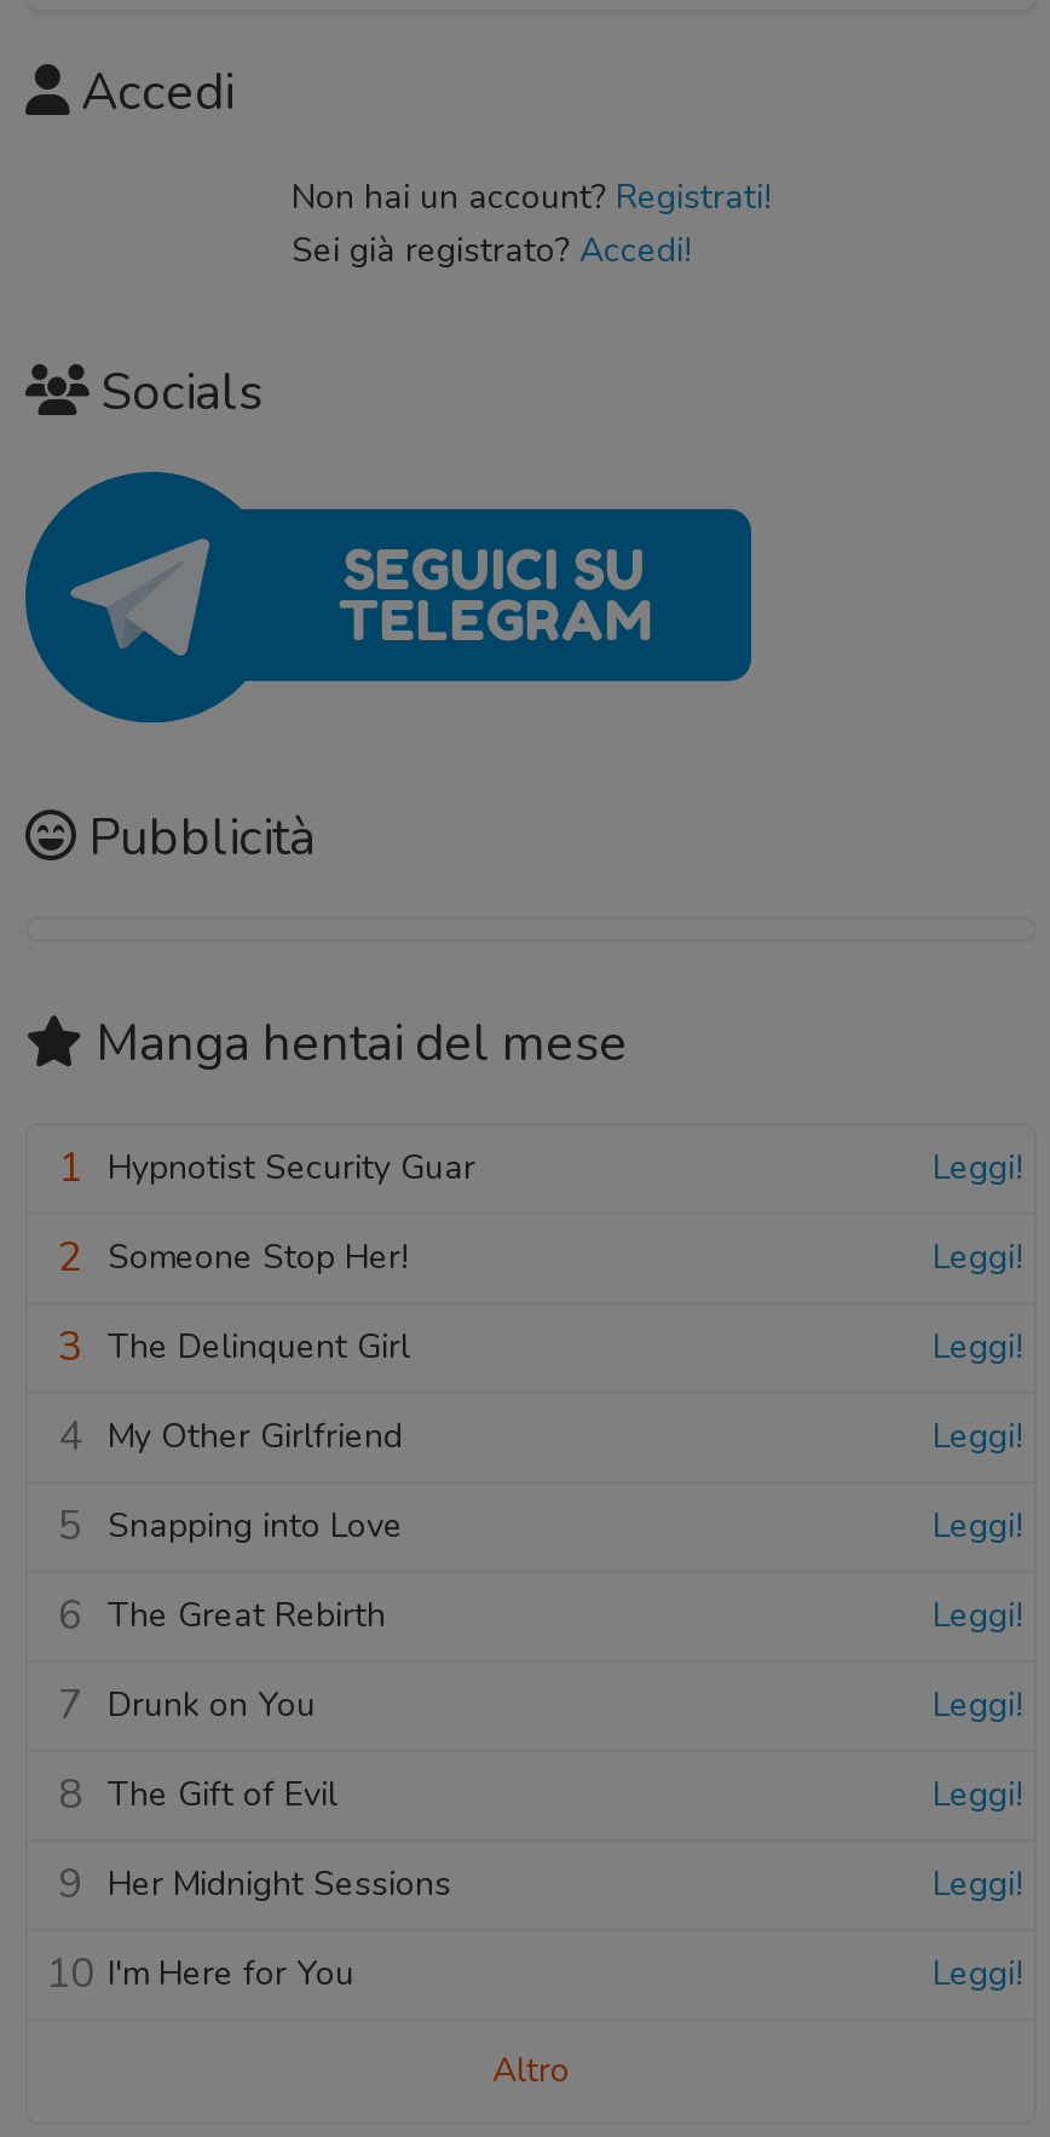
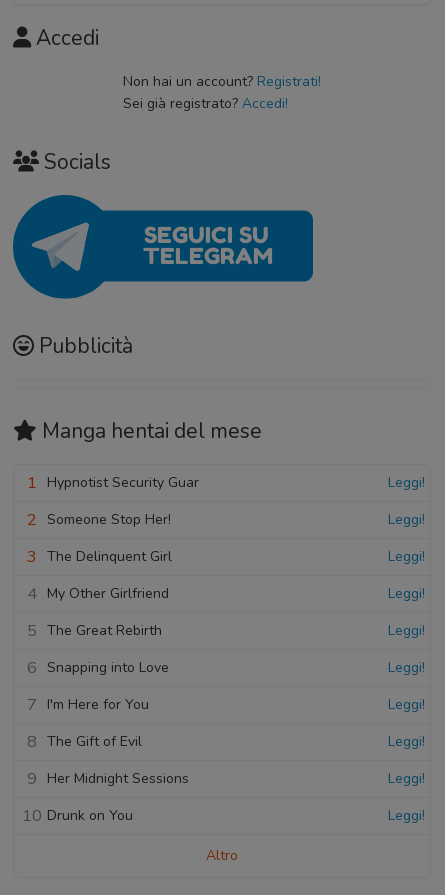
[58,1499,403,1554] 5 Snapping into Love -> [26,619,162,642] 5 The Great Rebirth
[58,1588,386,1644] 6 The Great Rebirth -> [26,656,169,679] 6 Snapping into Love
[58,1678,316,1733] 7 Drunk on You -> [26,693,149,716] 7 I'm Here for You
[46,1946,354,2002] 10 I'm Here for You -> [21,804,133,827] 10 Drunk on You

